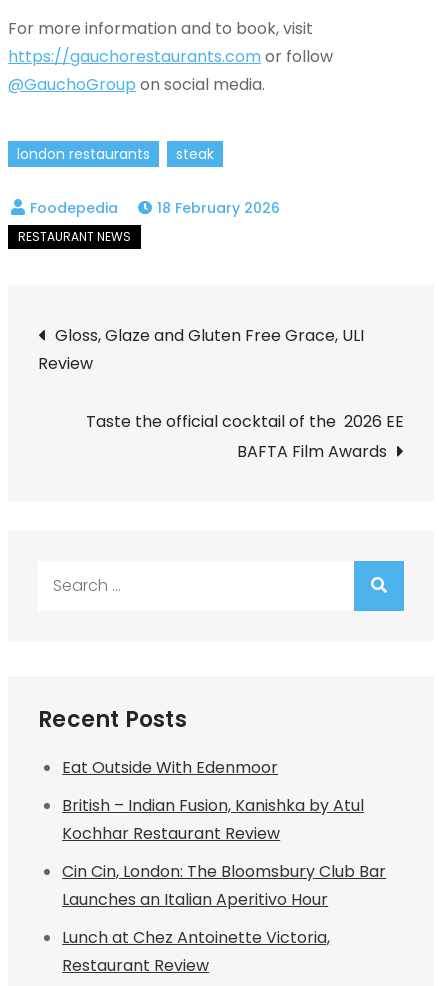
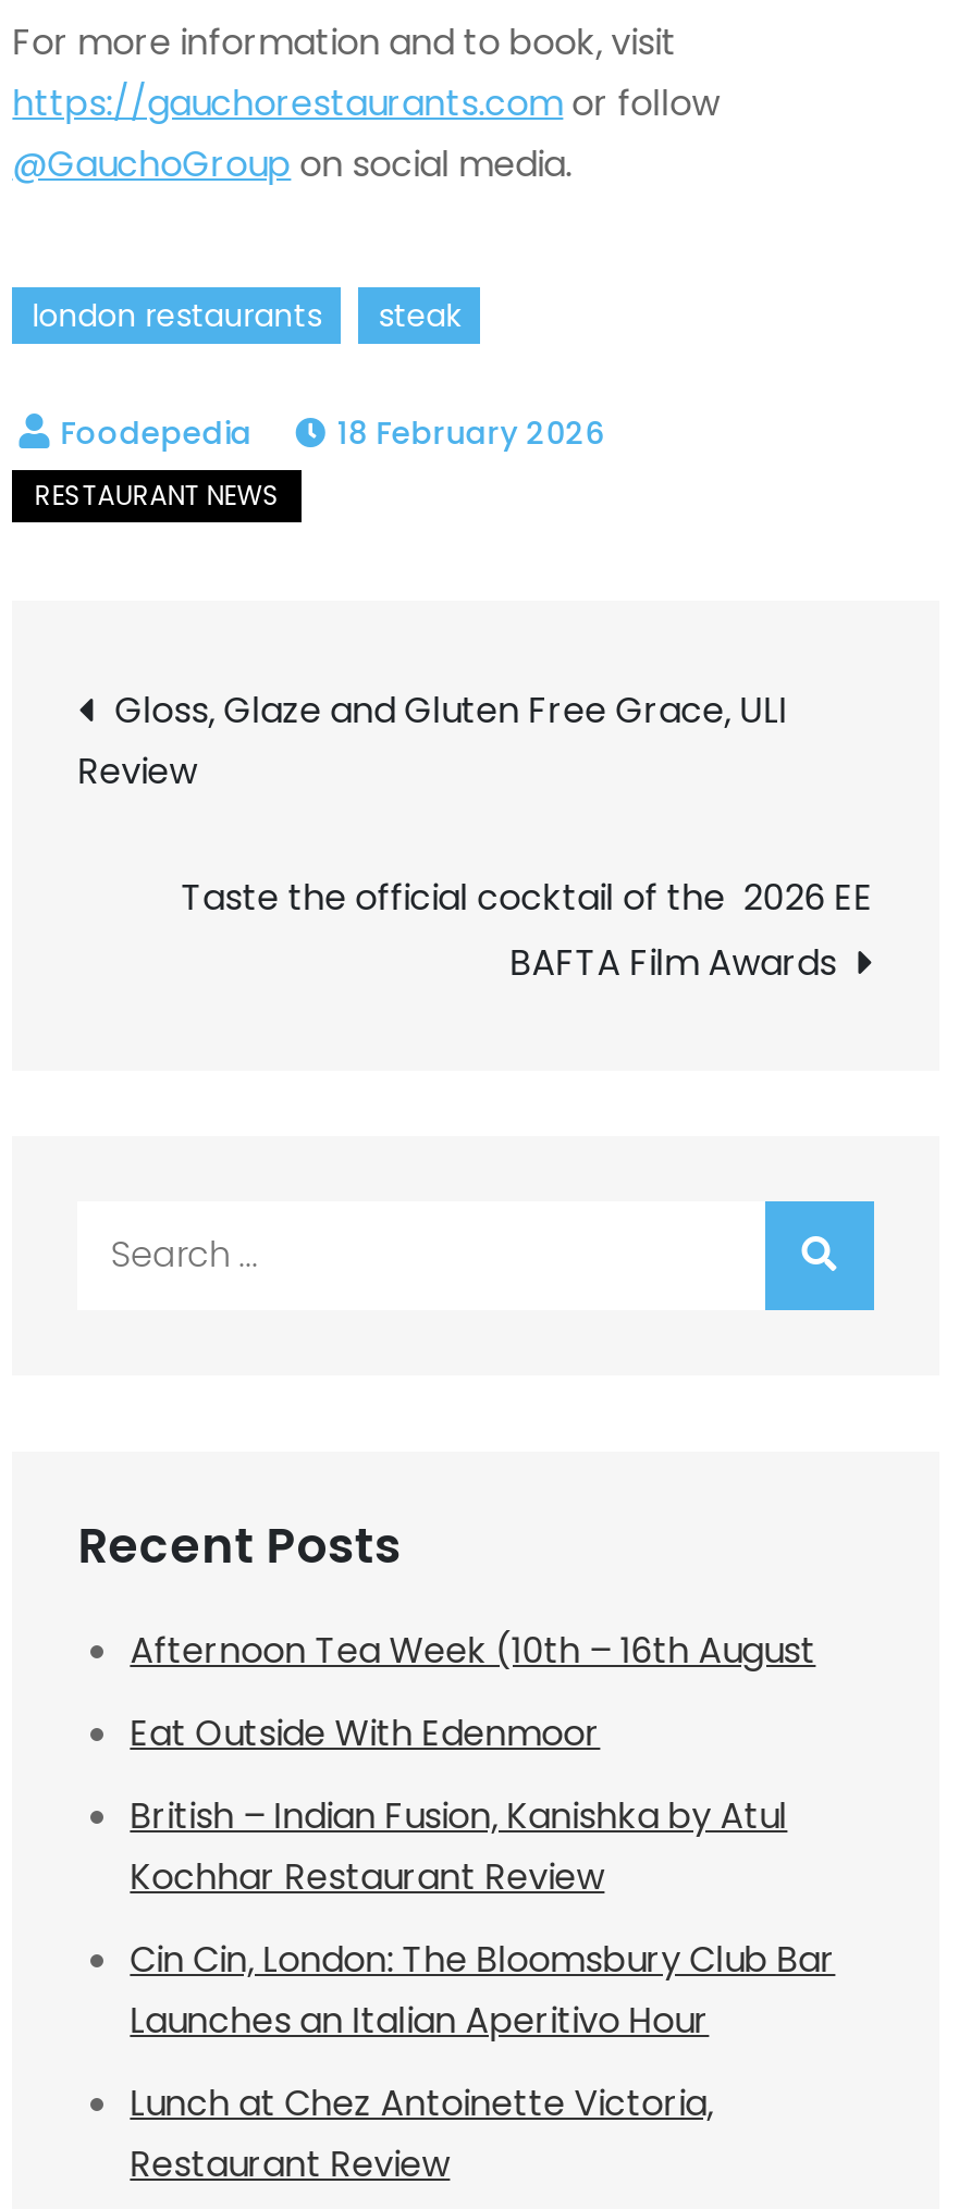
none -> [130,1625,816,1675] Afternoon Tea Week (10th – 16th August

